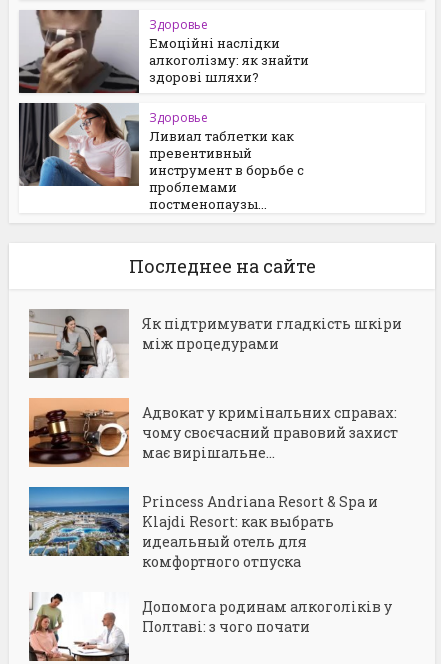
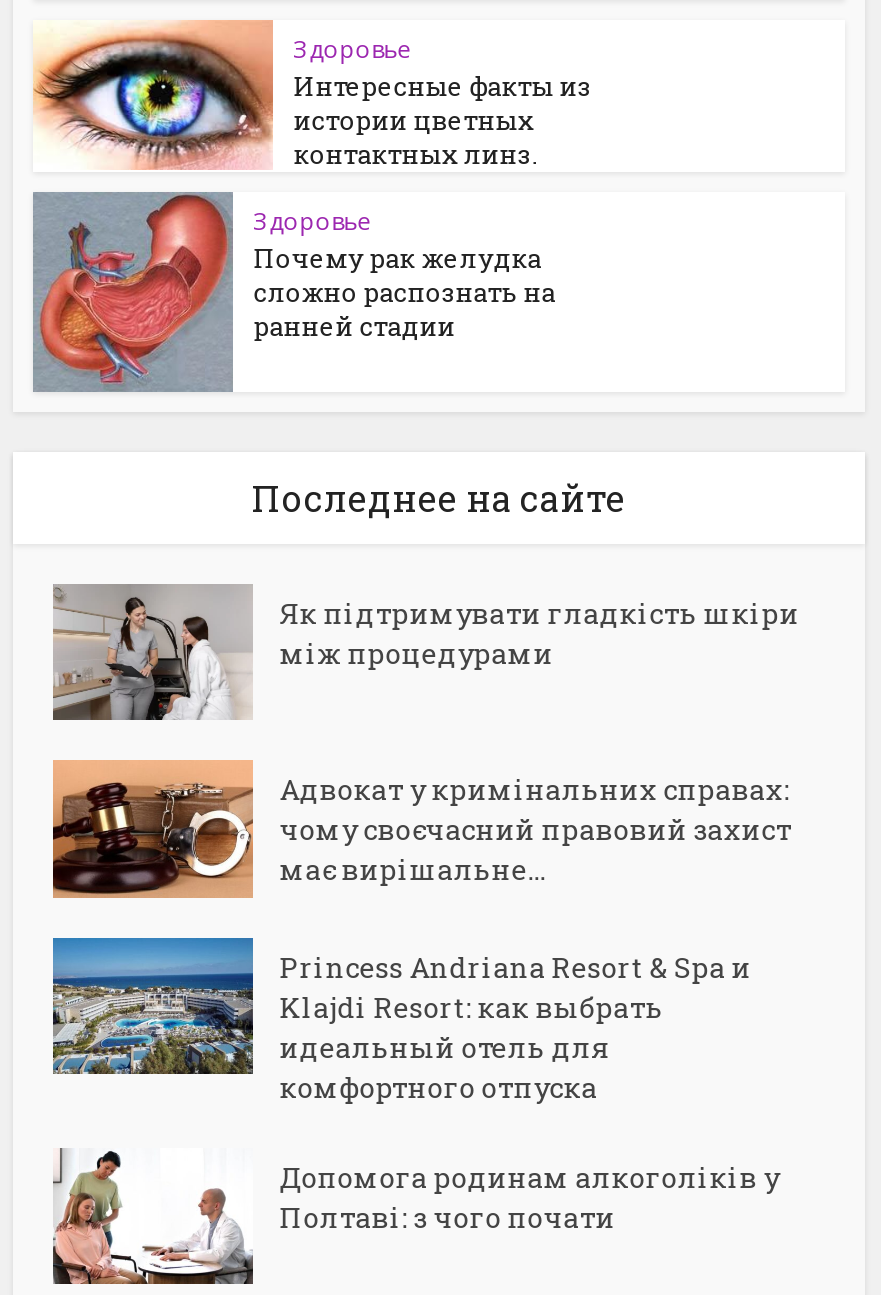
[18,9,309,94] [image] | Емоційні наслідки | алкоголізму: як знайти | здорові шляхи? -> [33,20,591,172] [image] | Интересные факты из | истории цветных | контактных линз.
[19,103,304,213] [image] | Ливиал таблетки как | превентивный | инструмент в борьбе с | проблемами | постменопаузы... -> [31,192,555,394] [image] | Почему рак желудка | сложно распознать на | ранней стадии

